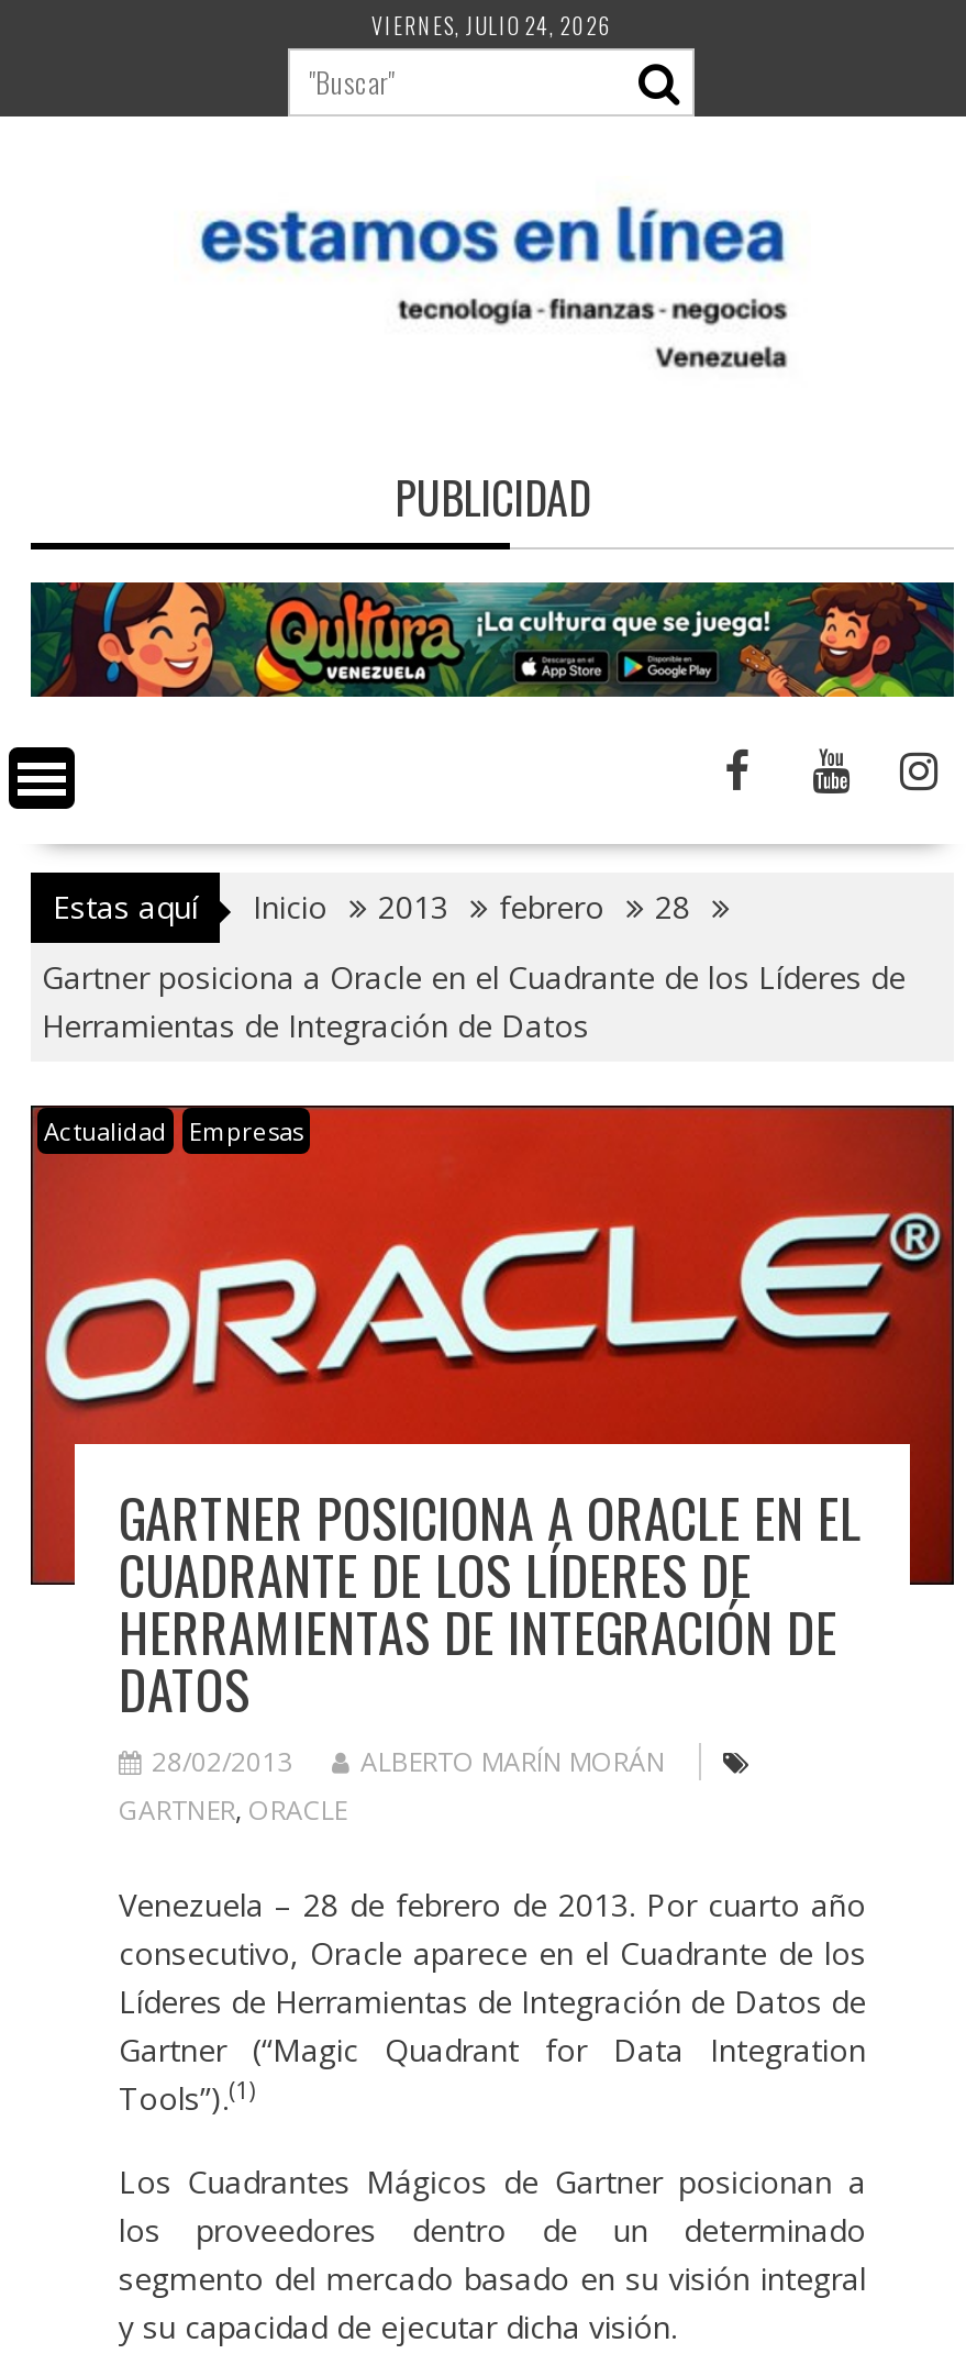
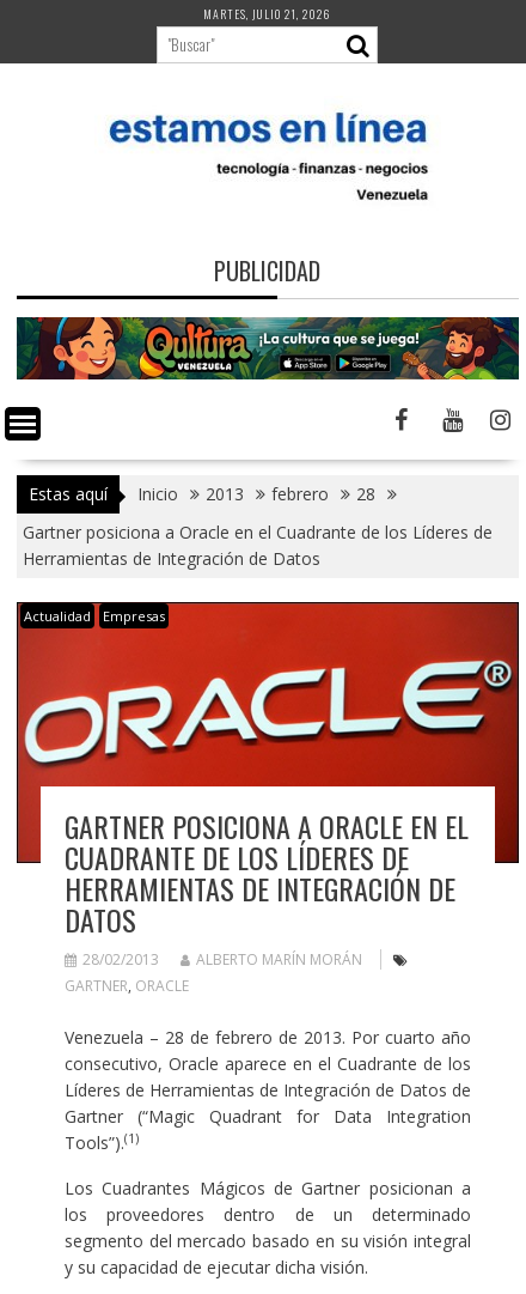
[371,9,613,42] VIERNES, JULIO 24, 2026 -> [204,5,332,23] MARTES, JULIO 21, 2026

